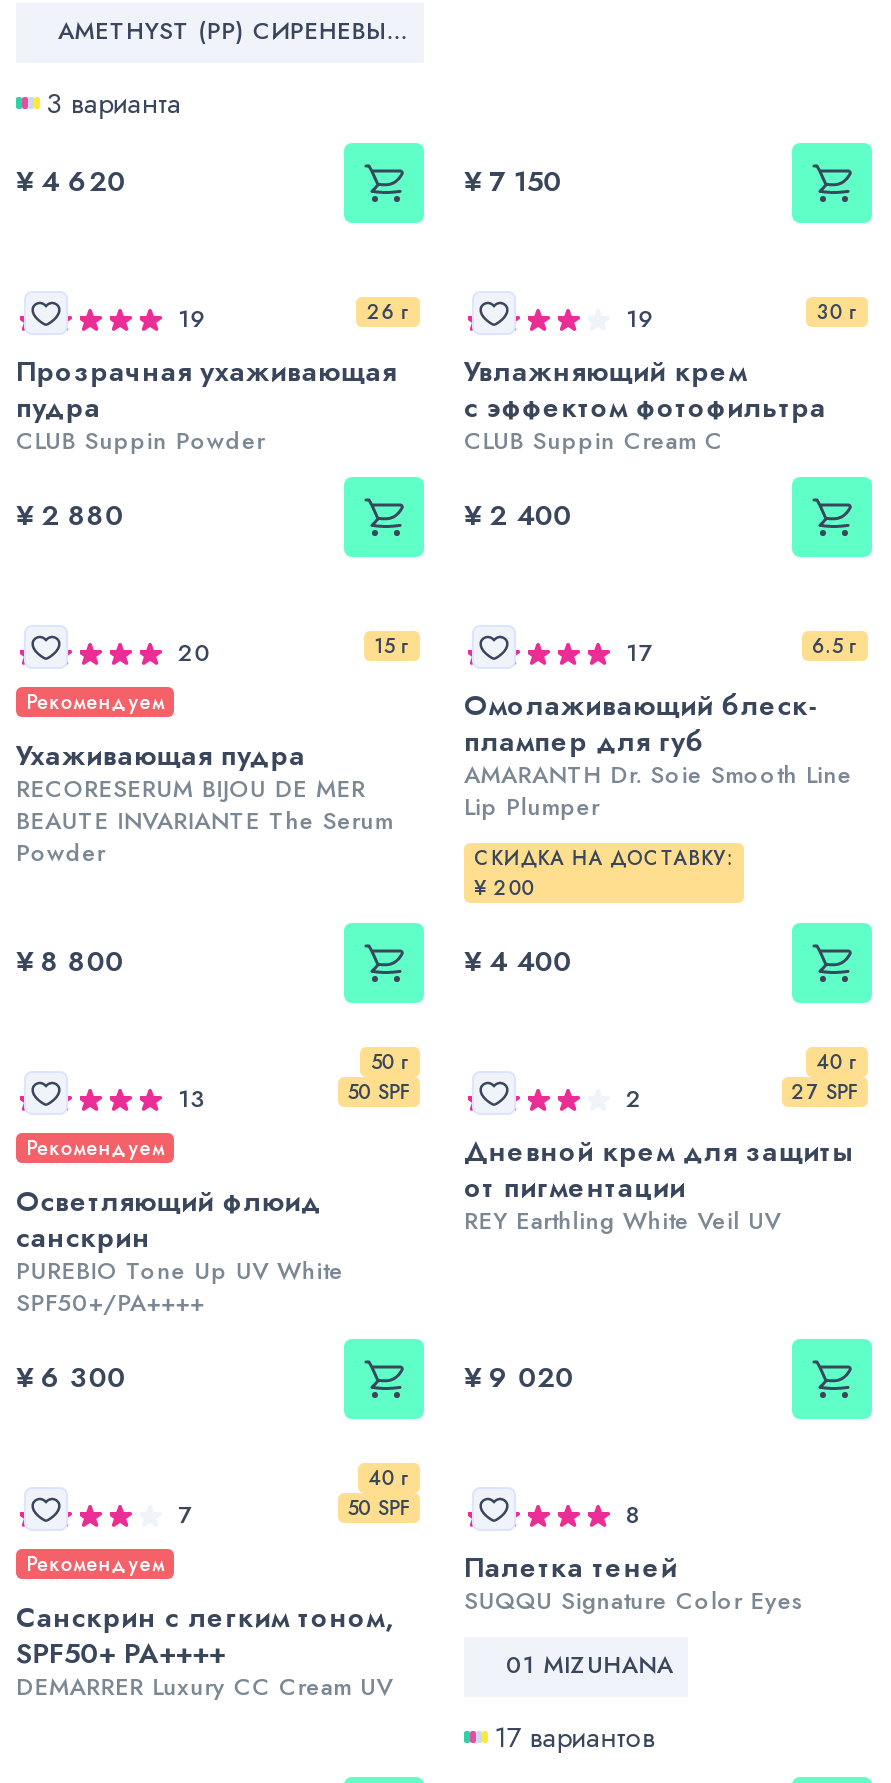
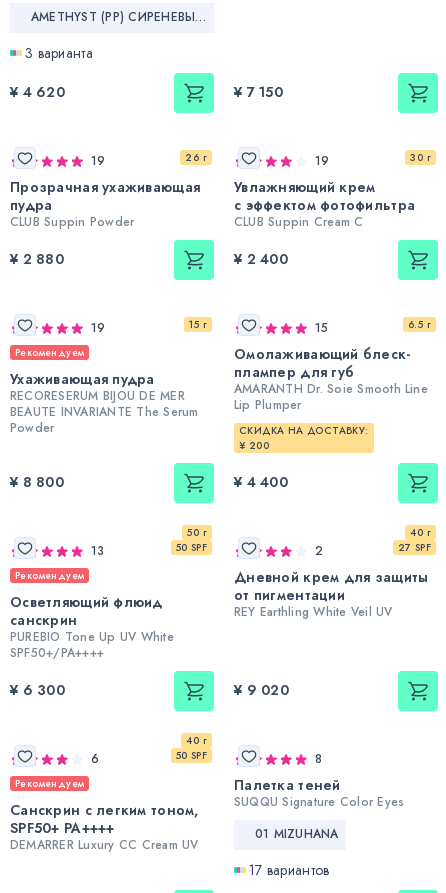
[178,635,211,671] 20 -> [91,319,105,337] 19
[626,635,653,671] 17 -> [315,319,328,337] 15
[178,1497,192,1533] 7 -> [91,750,99,768] 6

